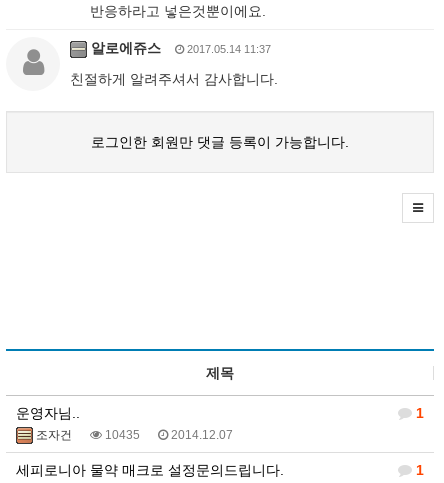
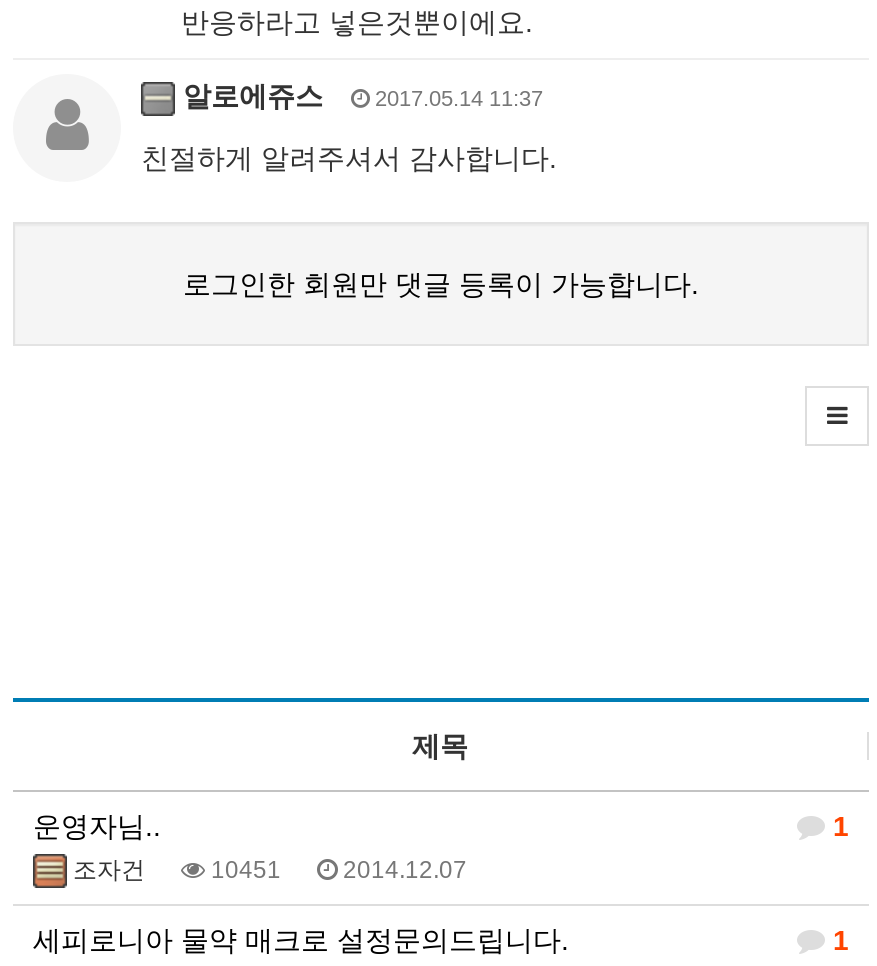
[102,428,233,442] 10435 2014.12.07 -> [205,856,467,884] 10451 2014.12.07

